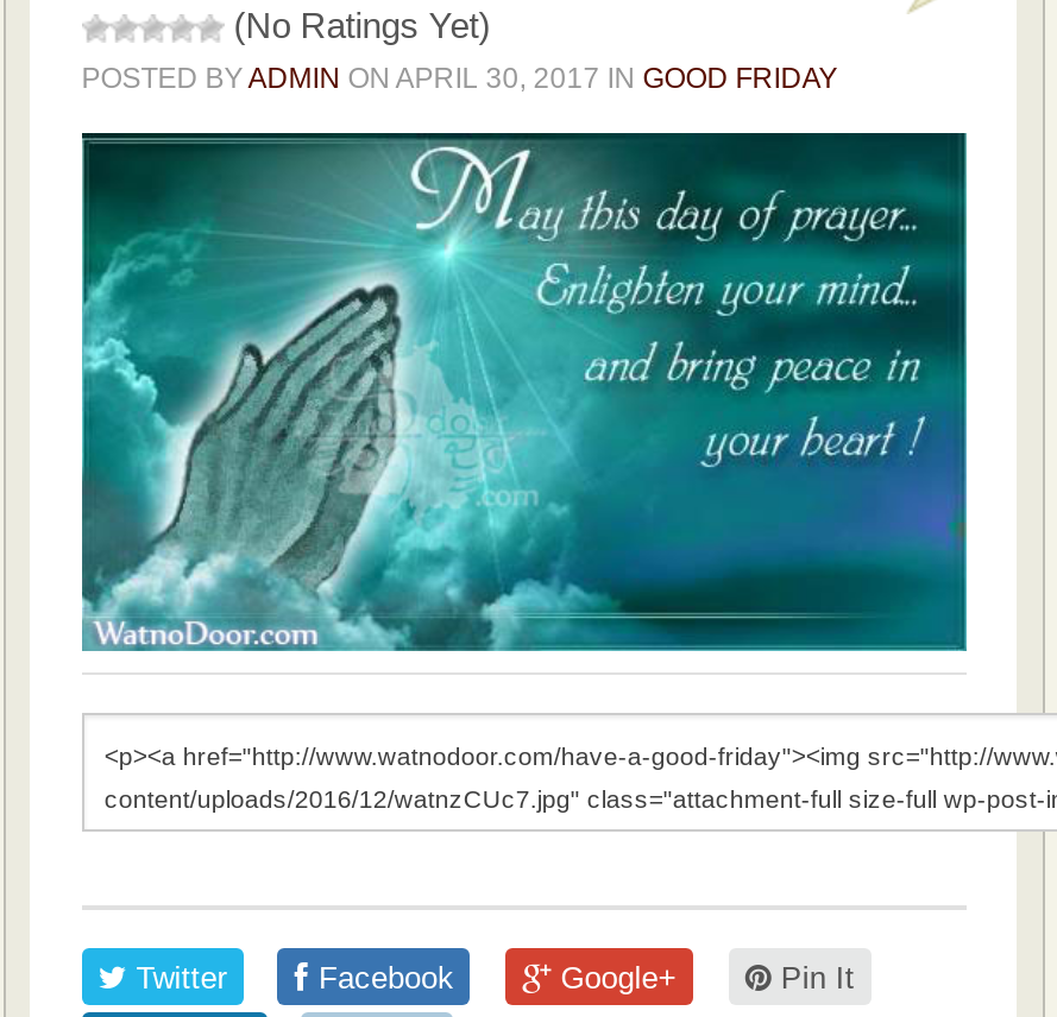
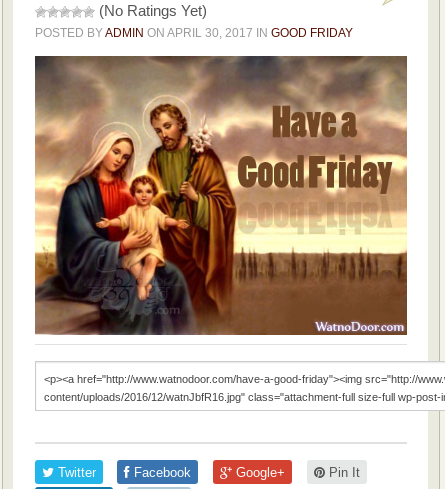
[80,131,969,653] [image] -> [34,55,408,336] [image]

